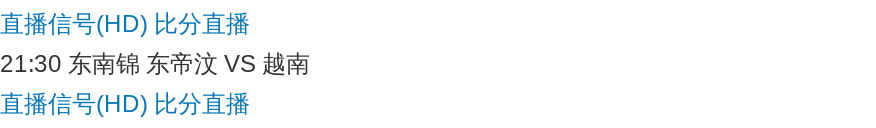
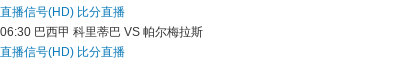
[0,50,310,78] 21:30 东南锦东帝汶 VS 越南 -> [0,25,203,39] 06:30 巴西甲科里蒂巴 VS 帕尔梅拉斯

